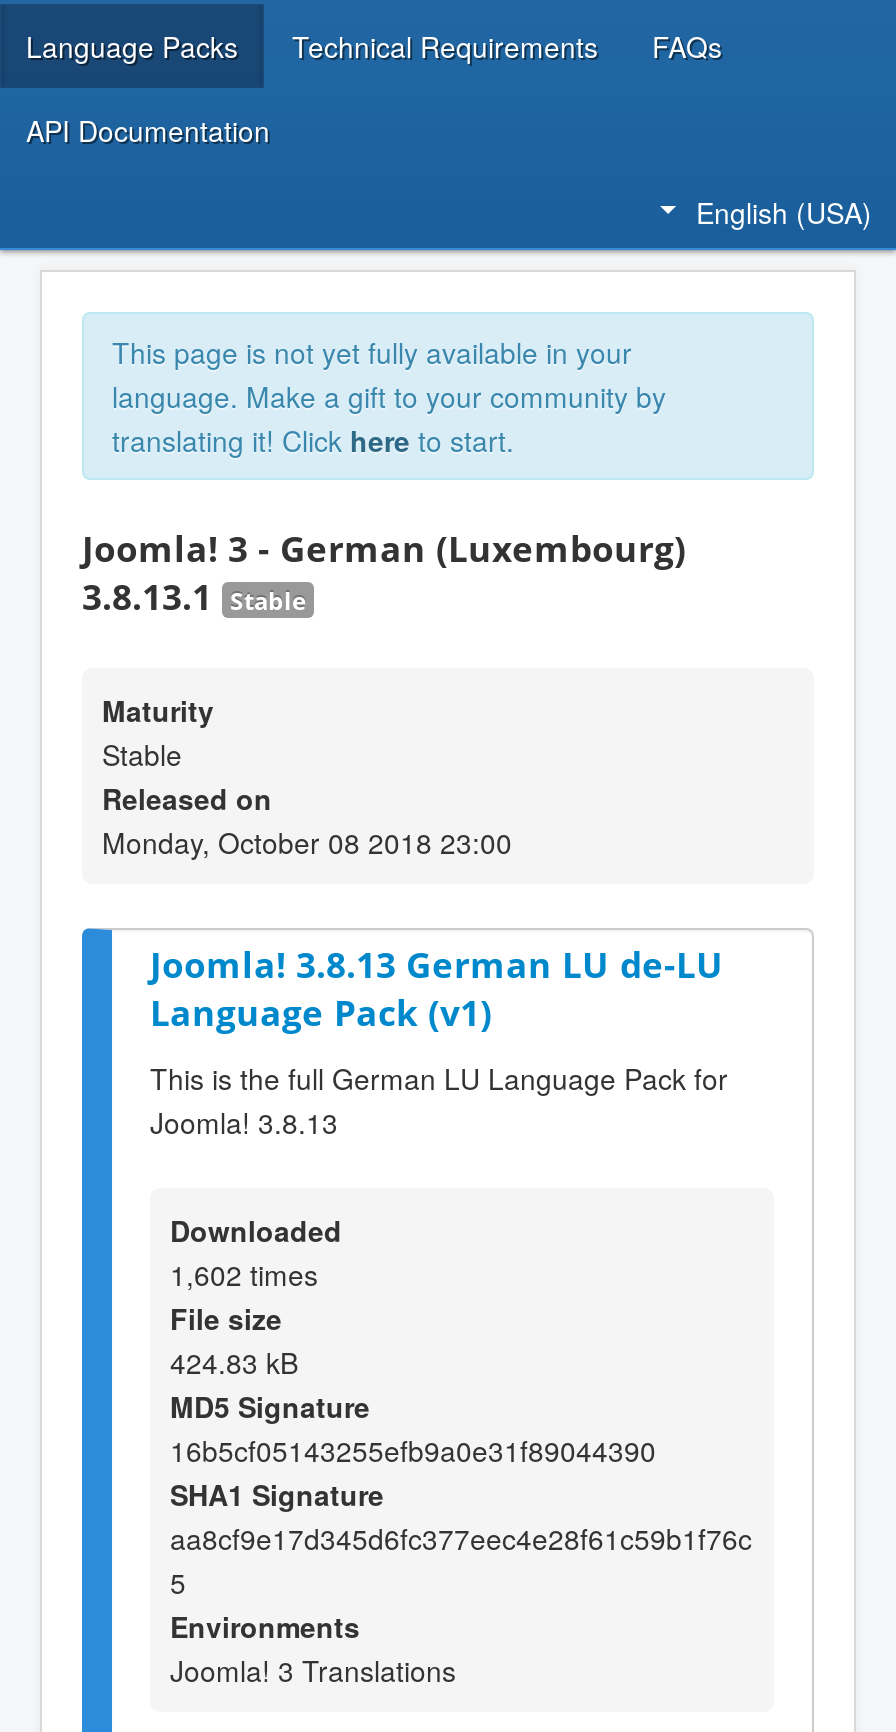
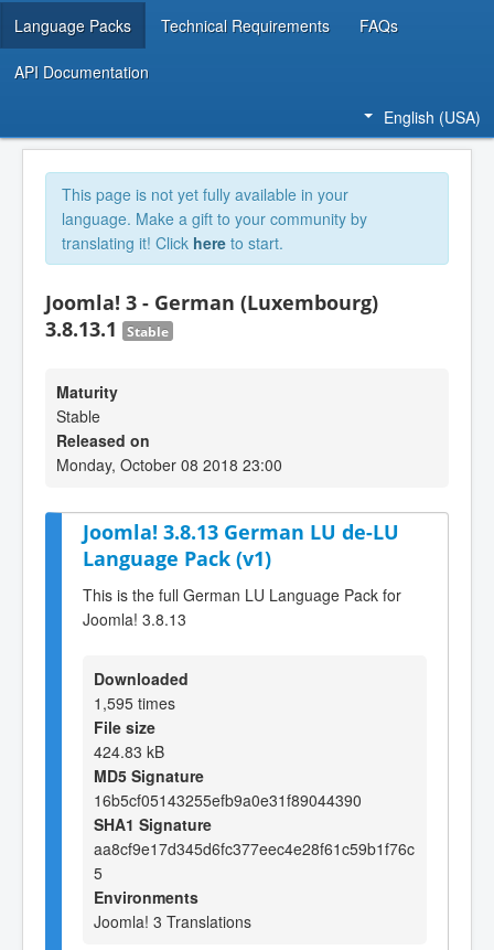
[170,1254,318,1294] 1,602 times -> [94,692,175,714] 1,595 times

